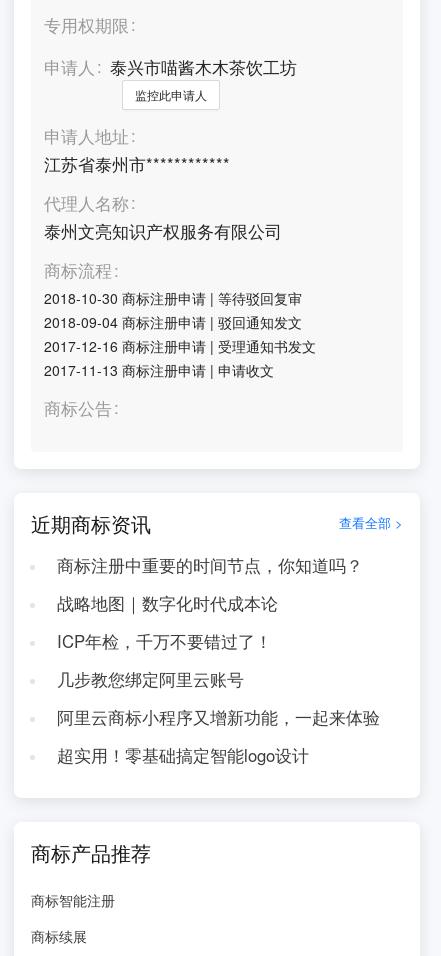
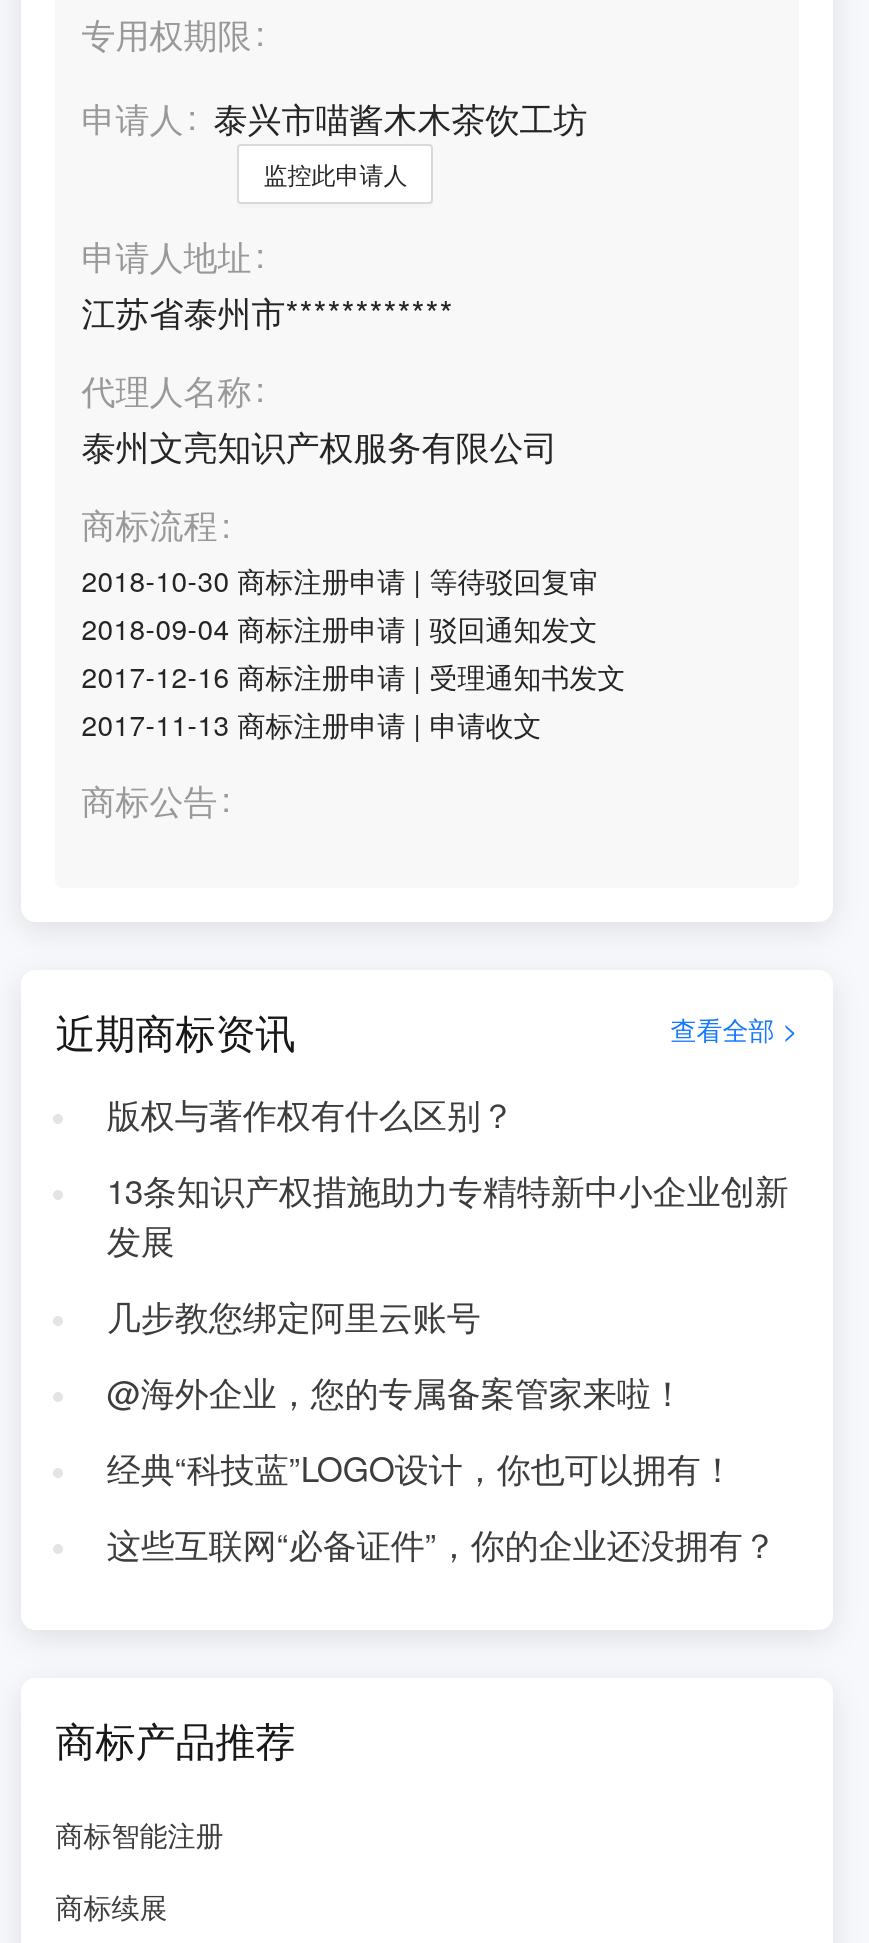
[57,553,363,653] 商标注册中重要的时间节点，你知道吗？ | 战略地图｜数字化时代成本论 | ICP年检，千万不要错过了！ -> [107,1090,789,1264] 版权与著作权有什么区别？ | 13条知识产权措施助力专精特新中小企业创新 | 发展
[57,705,380,767] 阿里云商标小程序又增新功能，一起来体验 | 超实用！零基础搞定智能logo设计 -> [107,1368,777,1568] @海外企业，您的专属备案管家来啦！ | 经典“科技蓝”LOGO设计，你也可以拥有！ | 这些互联网“必备证件”，你的企业还没拥有？

